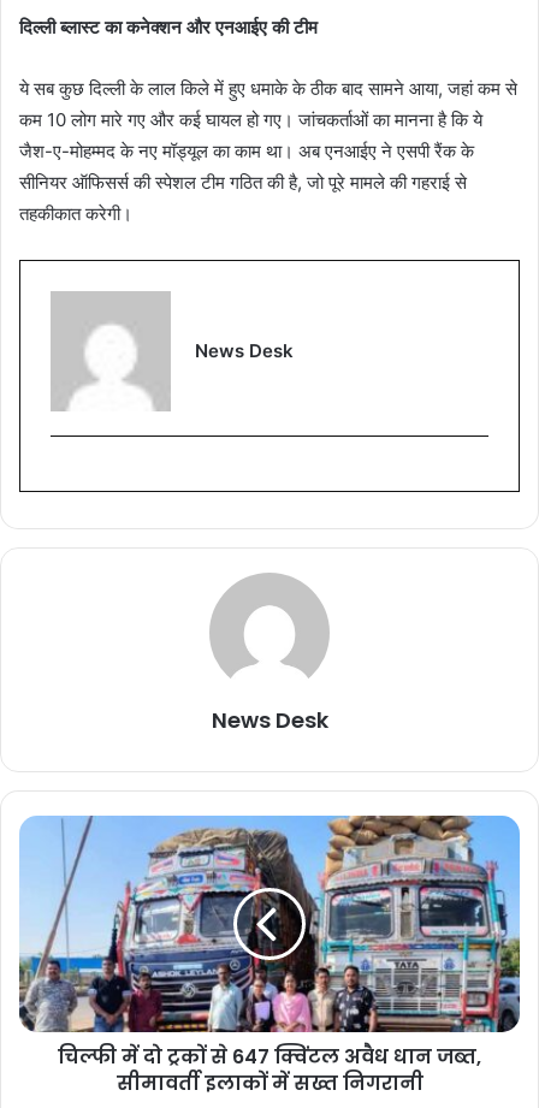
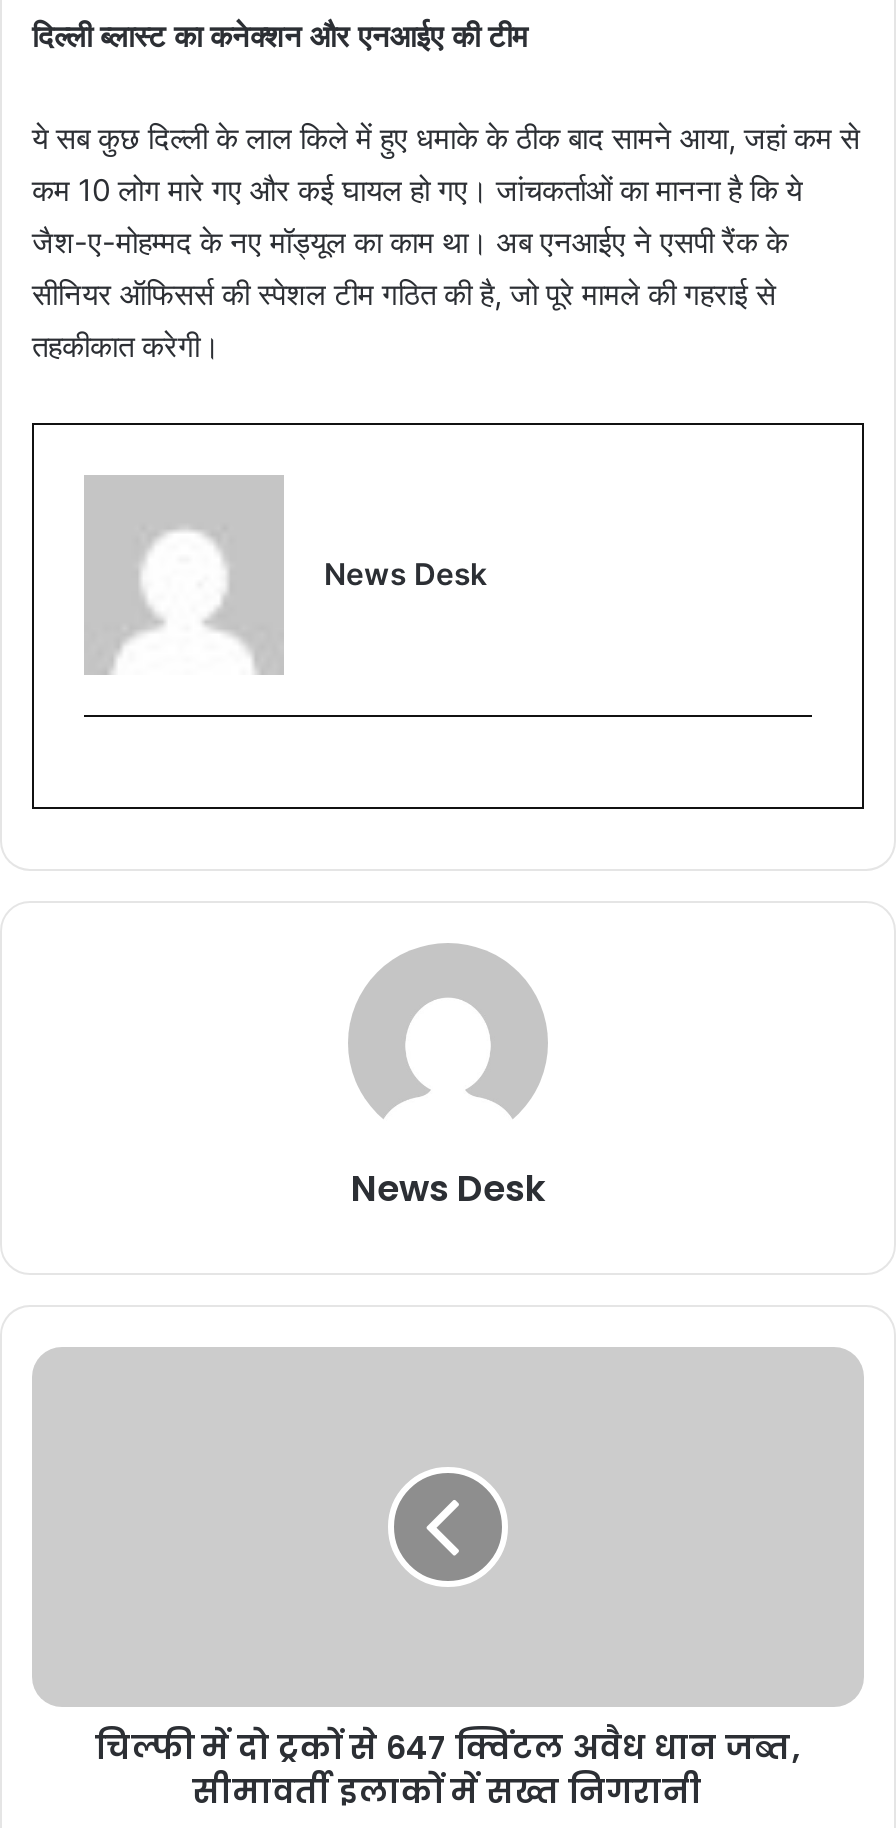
[18,814,521,1033] [image] -> none

